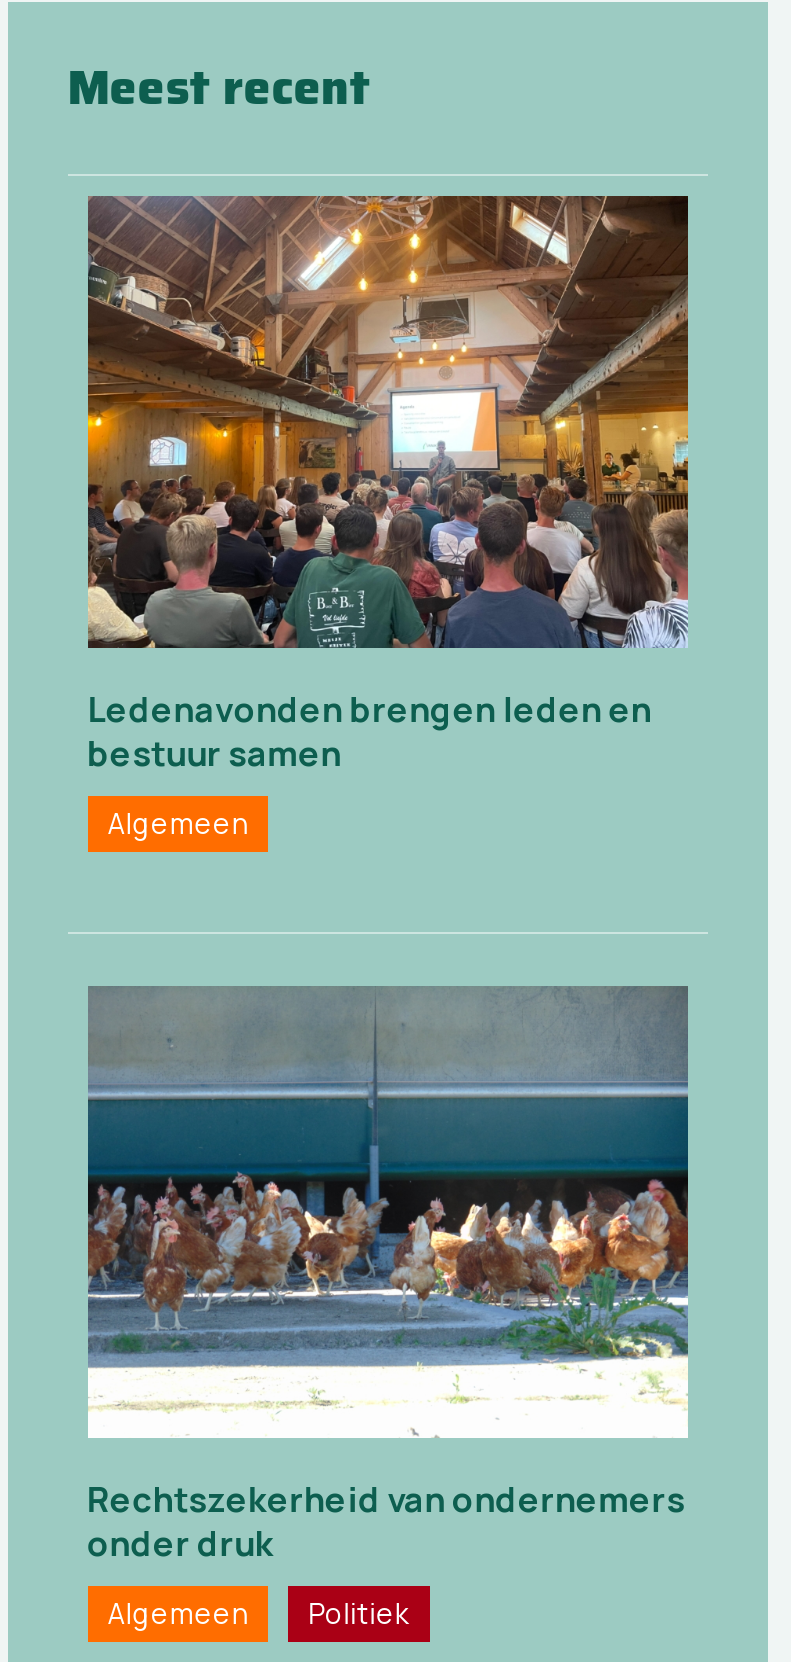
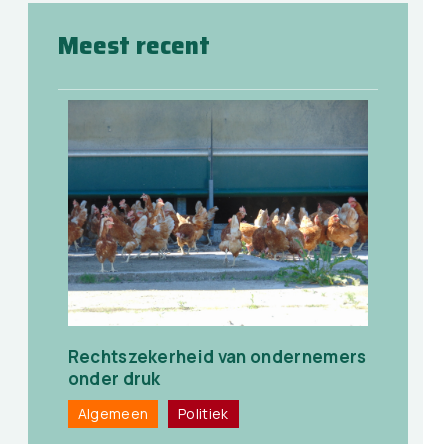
[86,196,690,842] [image] | Ledenavonden brengen leden en | bestuur samen | Algemeen -> none

